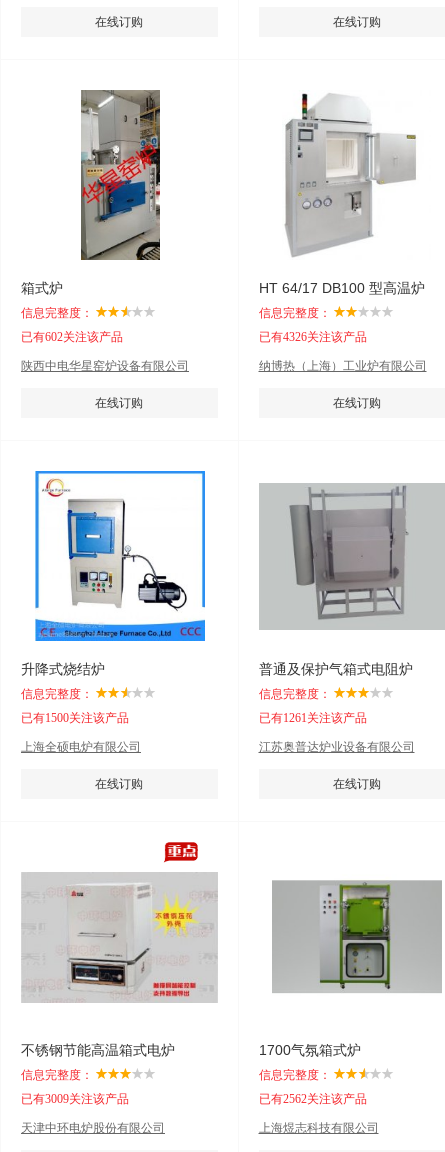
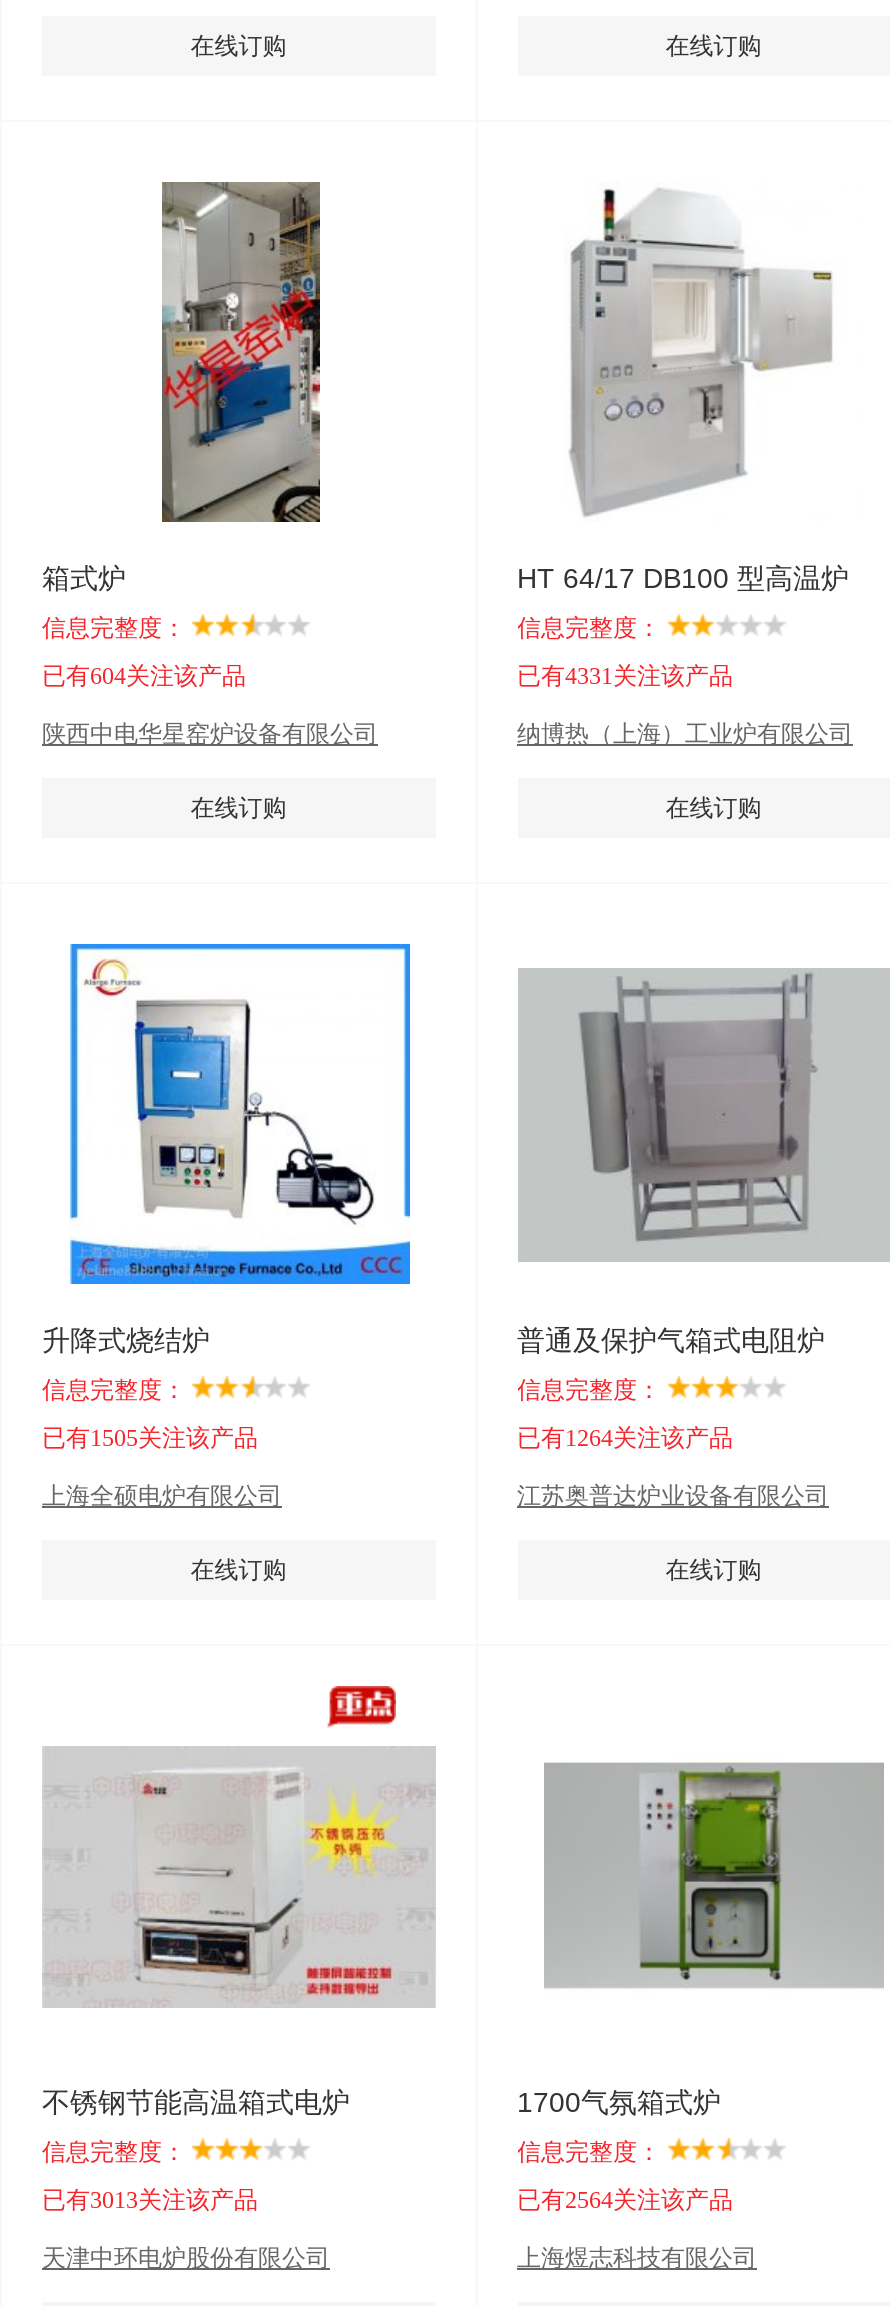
[21,330,123,344] 已有602关注该产品 -> [42,662,246,690] 已有604关注该产品
[258,330,366,344] 已有4326关注该产品 -> [517,662,733,690] 已有4331关注该产品
[21,711,129,725] 已有1500关注该产品 -> [42,1424,258,1452] 已有1505关注该产品
[258,711,366,725] 已有1261关注该产品 -> [517,1424,733,1452] 已有1264关注该产品
[21,1092,129,1106] 已有3009关注该产品 -> [42,2186,258,2214] 已有3013关注该产品
[258,1092,366,1106] 已有2562关注该产品 -> [517,2186,733,2214] 已有2564关注该产品

